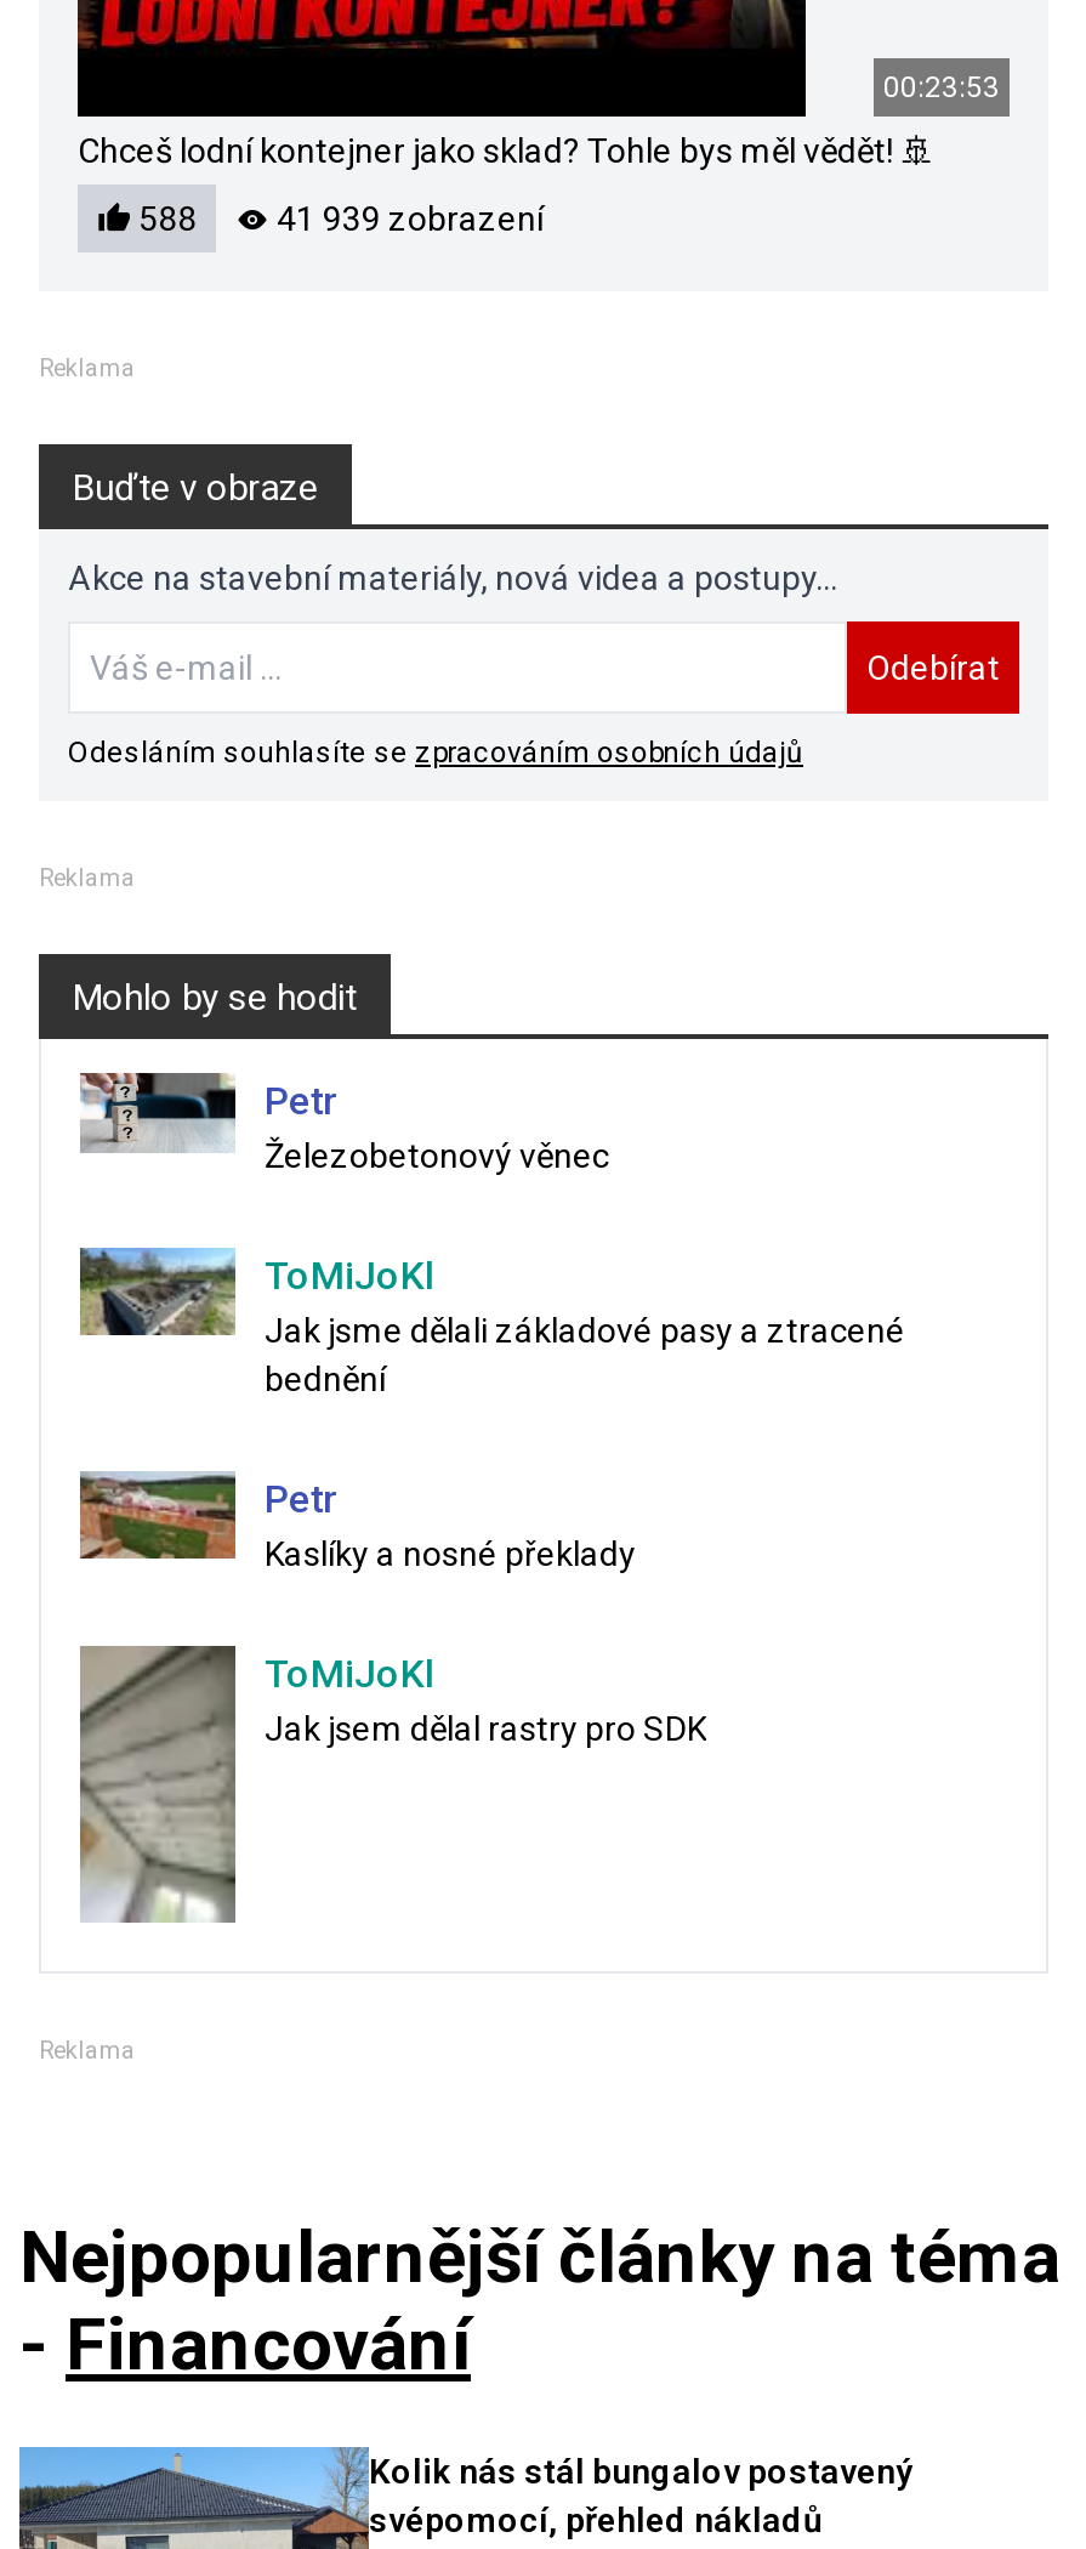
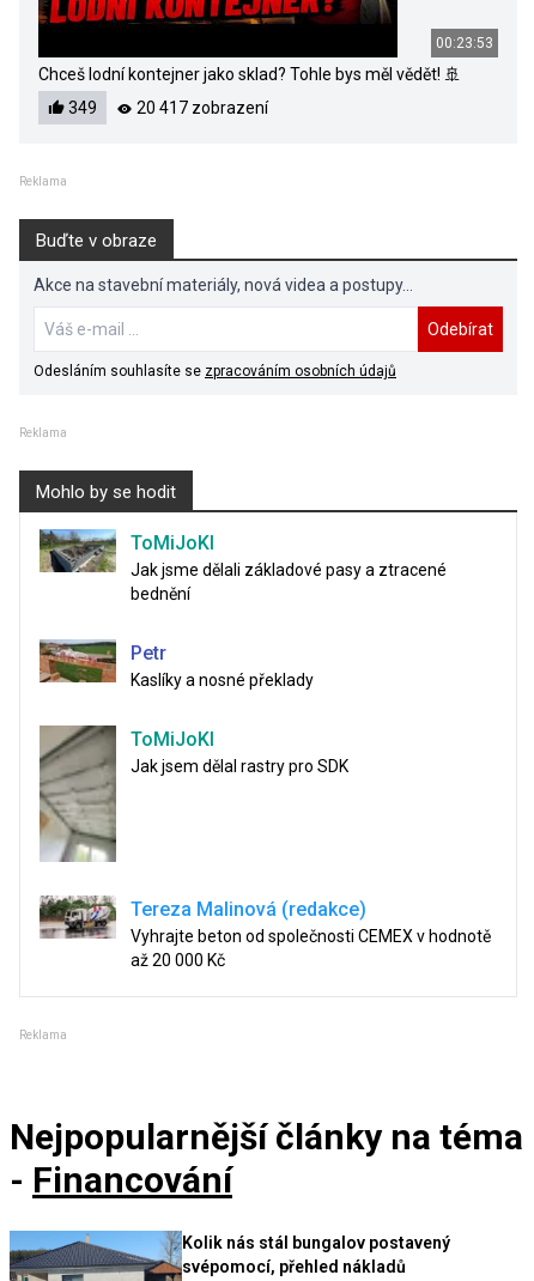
[131,199,197,238] 588 -> [65,98,97,117] 349
[269,199,544,238] 41 939 zobrazení -> [133,98,268,117] 20 417 zobrazení
[80,1071,609,1175] [image] | Petr | Železobetonový věnec -> none
moved [78,1245,905,1748] -> [38,528,447,776]: [image] | ToMiJoKl | Jak jsme dělali základové pasy a ztracené | bednění | Petr | Kaslíky a nosné překlady | ToMiJoKl | Jak jsem dělal rastry pro SDK
moved [78,1643,240,1928] -> [38,724,119,864]: [image]
none -> [40,894,491,969] [image] | Tereza Malinová (redakce) | Vyhrajte beton od společnosti CEMEX v hodnotě | až 20 000 Kč

